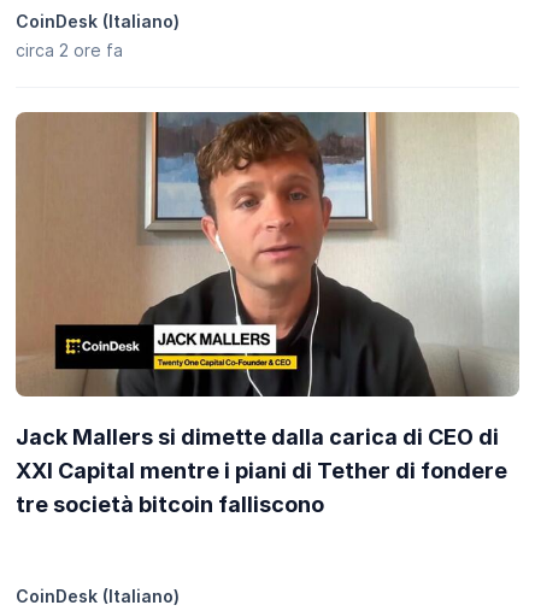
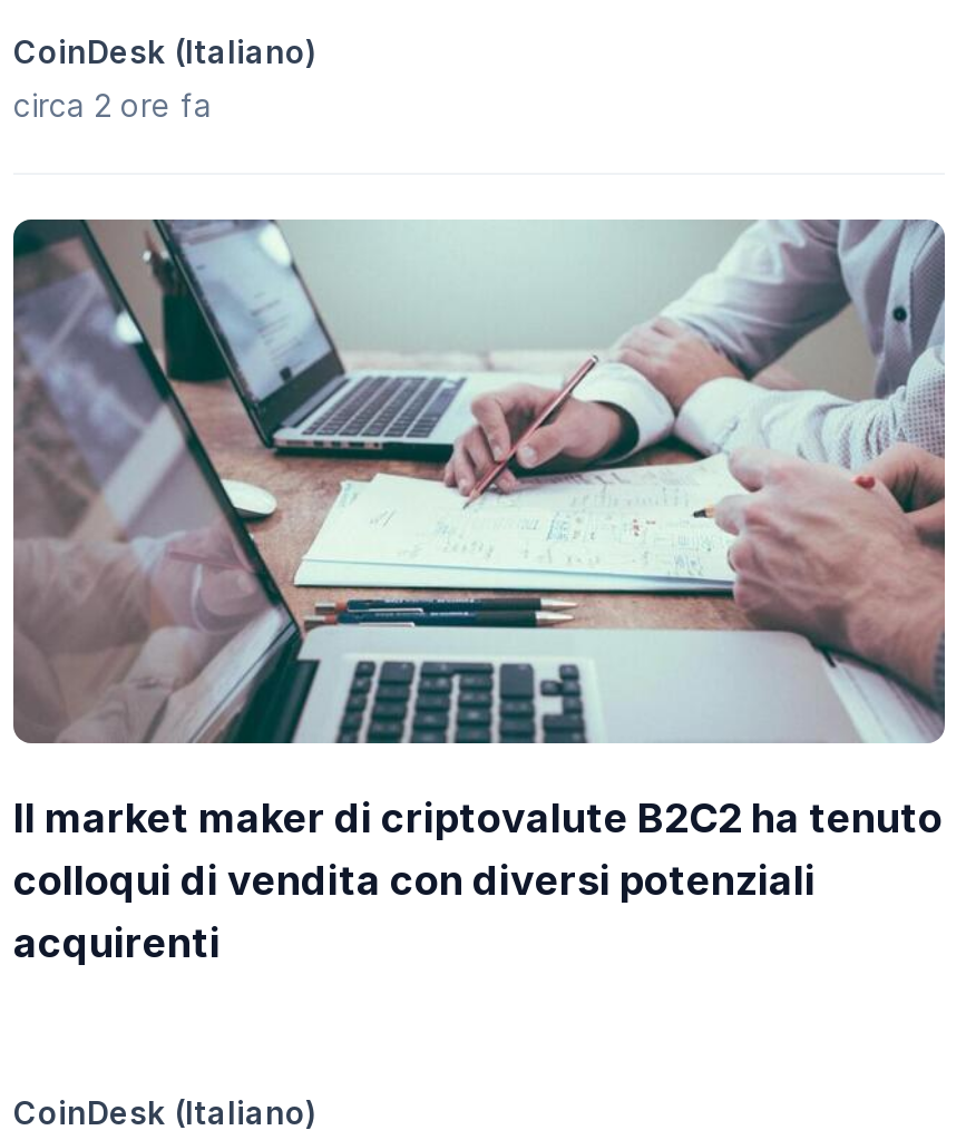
[14,111,519,516] [image] | Jack Mallers si dimette dalla carica di CEO di | XXI Capital mentre i piani di Tether di fondere | tre società bitcoin falliscono -> [11,218,947,966] [image] | Il market maker di criptovalute B2C2 ha tenuto | colloqui di vendita con diversi potenziali | acquirenti

